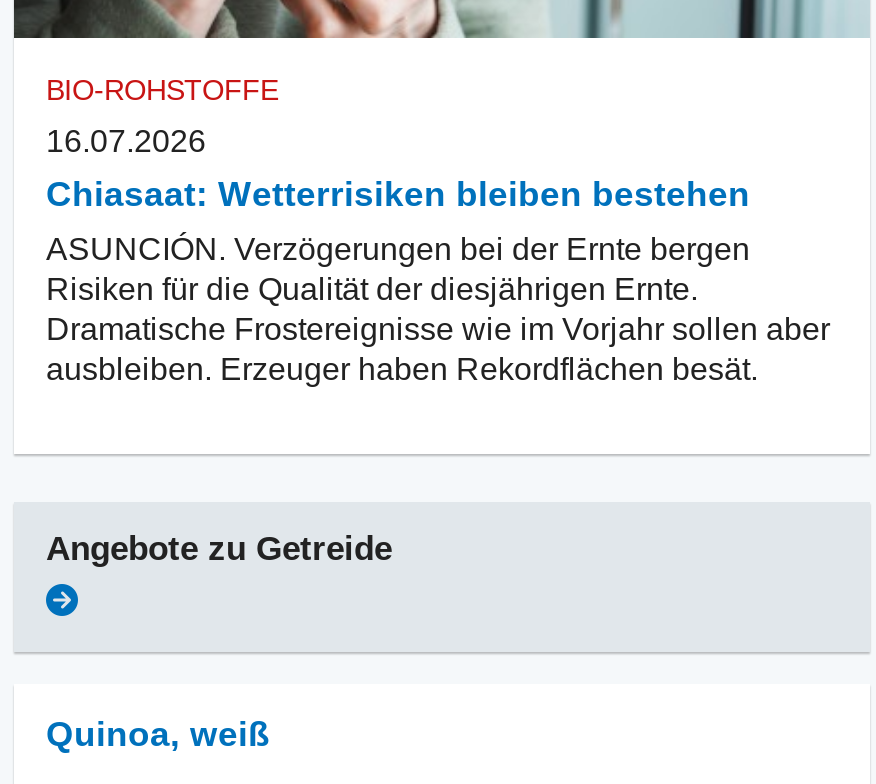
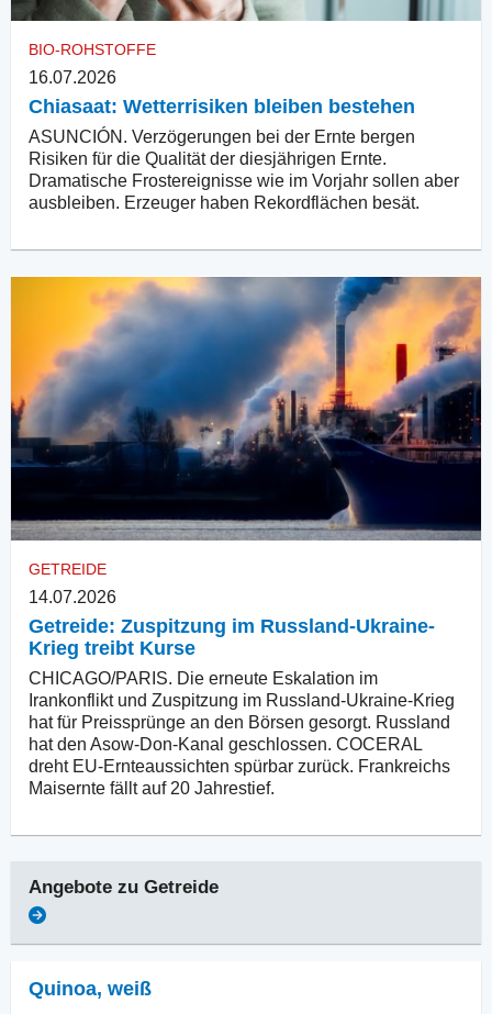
none -> [10,276,482,797] [image] | GETREIDE | 14.07.2026 | Getreide: Zuspitzung im Russland-Ukraine- | Krieg treibt Kurse | CHICAGO/PARIS. Die erneute Eskalation im | Irankonflikt und Zuspitzung im Russland-Ukraine-Krieg | hat für Preissprünge an den Börsen gesorgt. Russland | hat den Asow-Don-Kanal geschlossen. COCERAL | dreht EU-Ernteaussichten spürbar zurück. Frankreichs | Maisernte fällt auf 20 Jahrestief.

